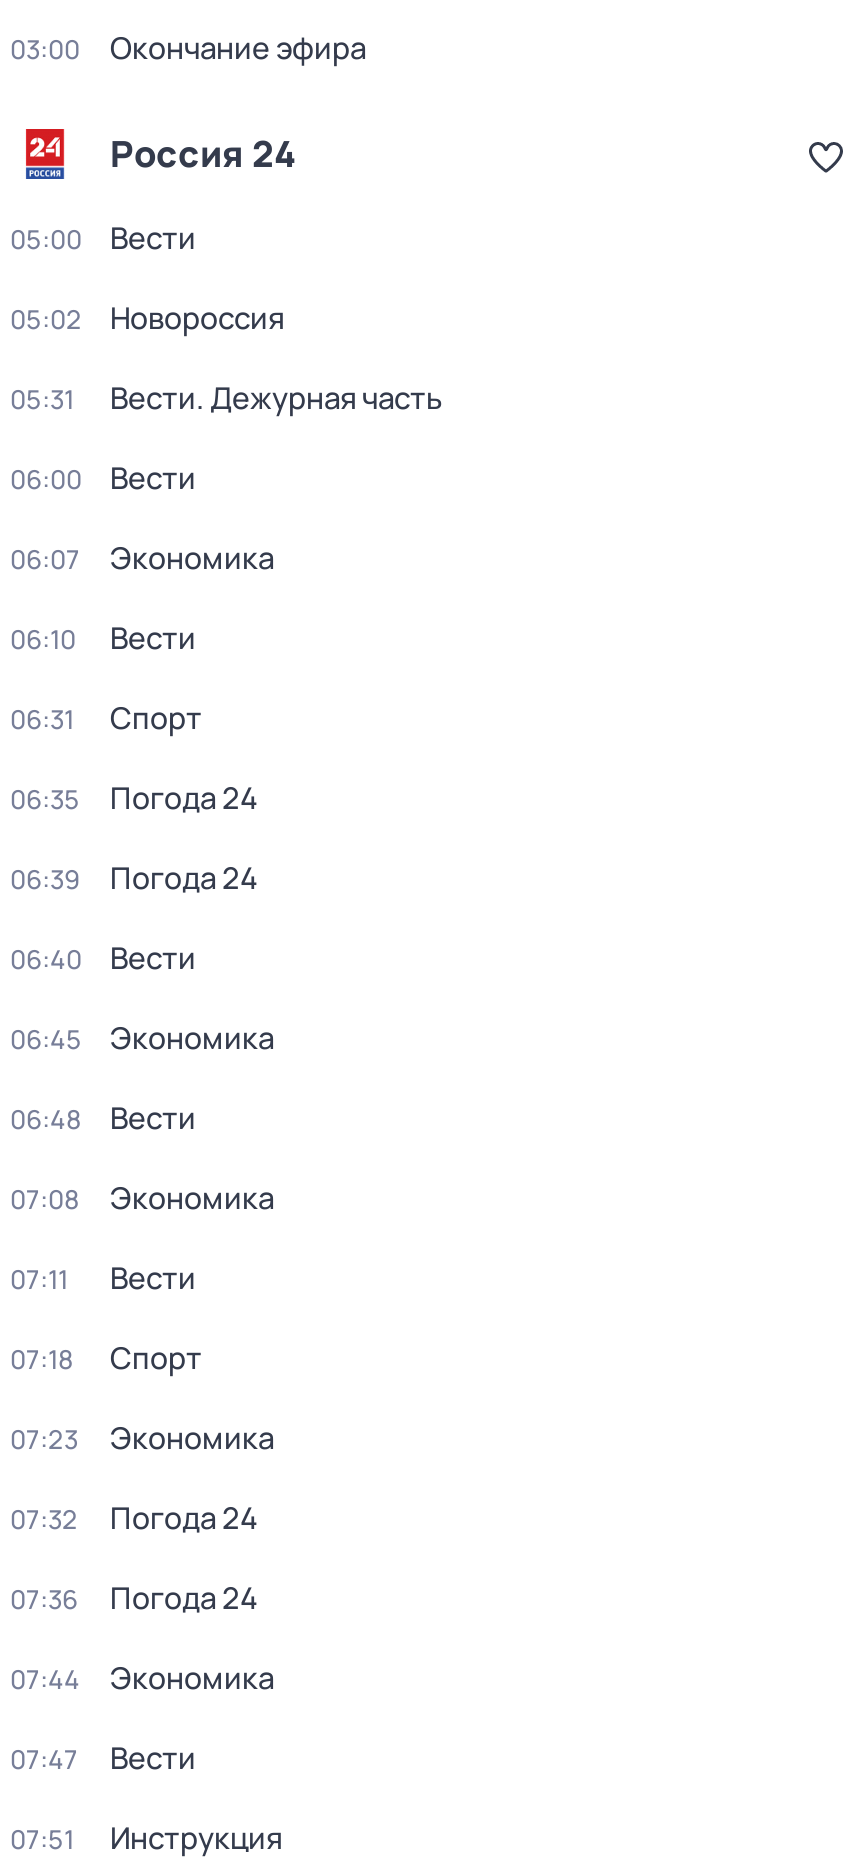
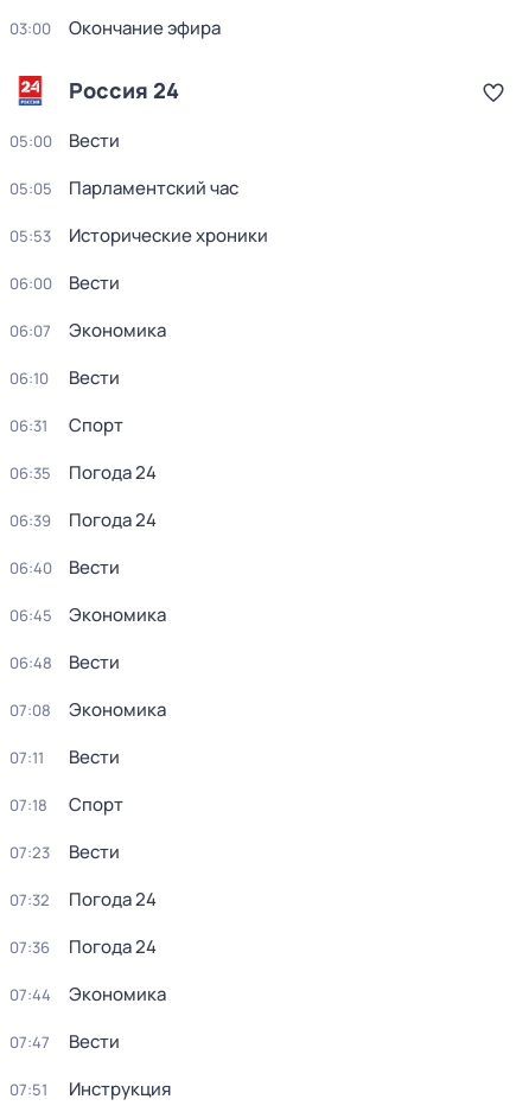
[10,297,284,339] 05:02 | Новороссия -> [9,175,238,200] 05:05 | Парламентский час
[10,377,442,419] 05:31 | Вести. Дежурная часть -> [9,223,268,248] 05:53 | Исторические хроники
[110,1417,274,1459] Экономика -> [69,839,120,864] Вести

